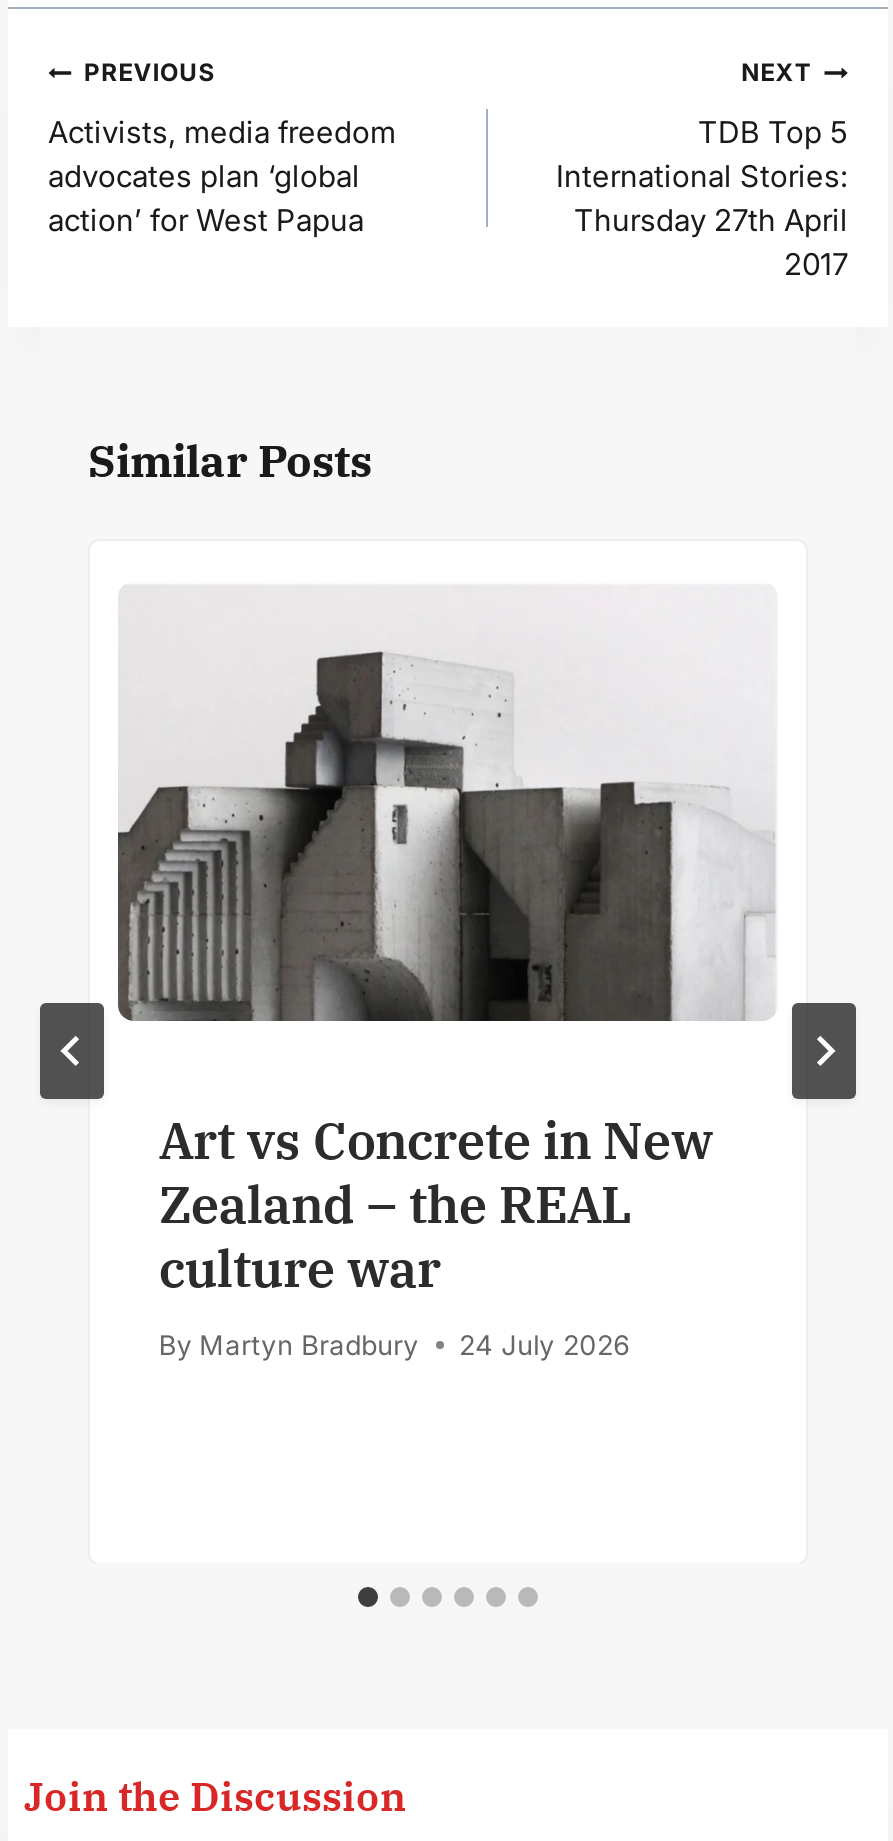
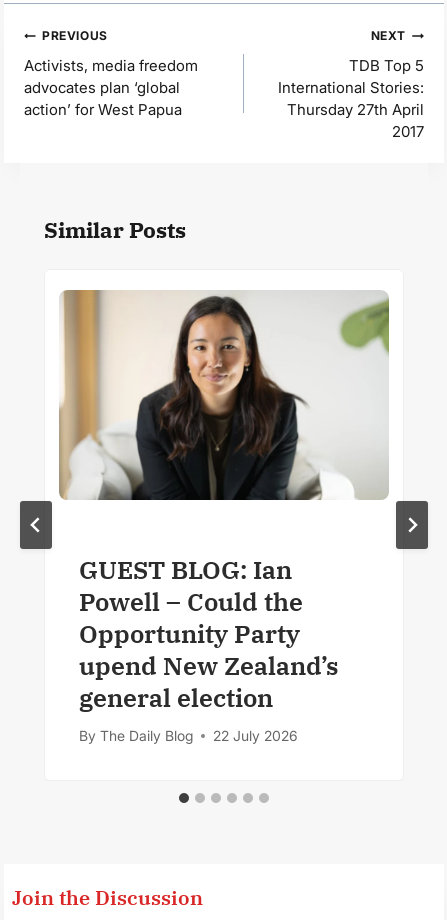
[116,581,778,1023] [image] -> [59,289,390,510] [image]
[159,1107,713,1362] Art vs Concrete in New | Zealand – the REAL | culture war | By Martyn Bradbury | 24 July 2026 -> [79,553,339,744] GUEST BLOG: Ian | Powell – Could the | Opportunity Party | upend New Zealand’s | general election | By The Daily Blog | 22 July 2026

